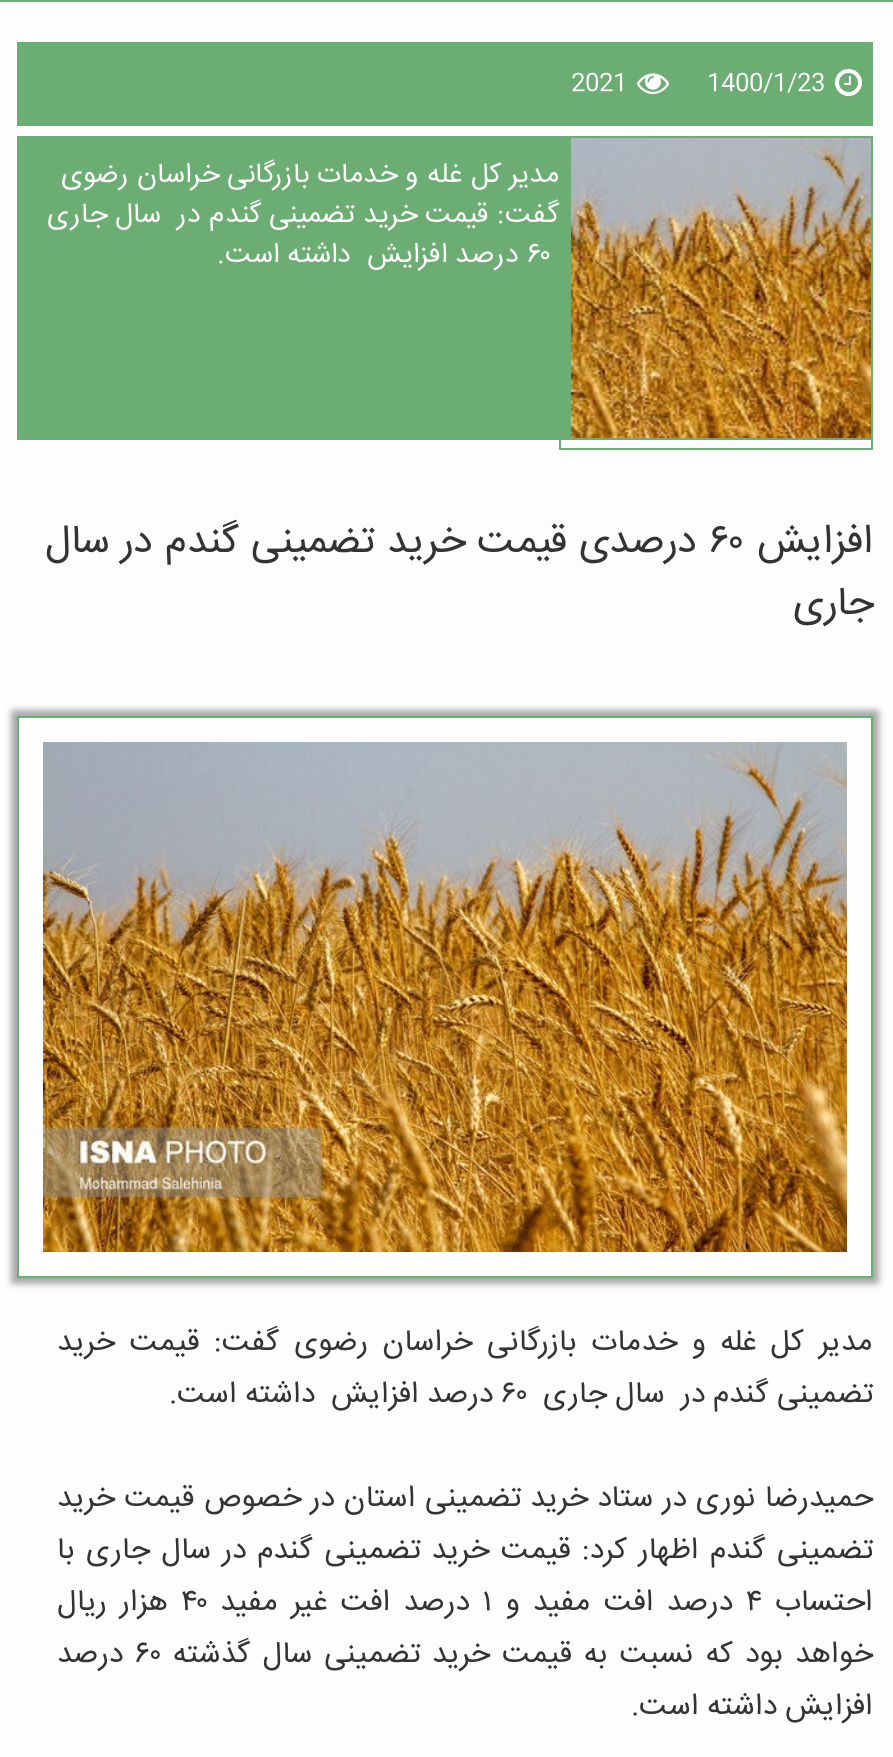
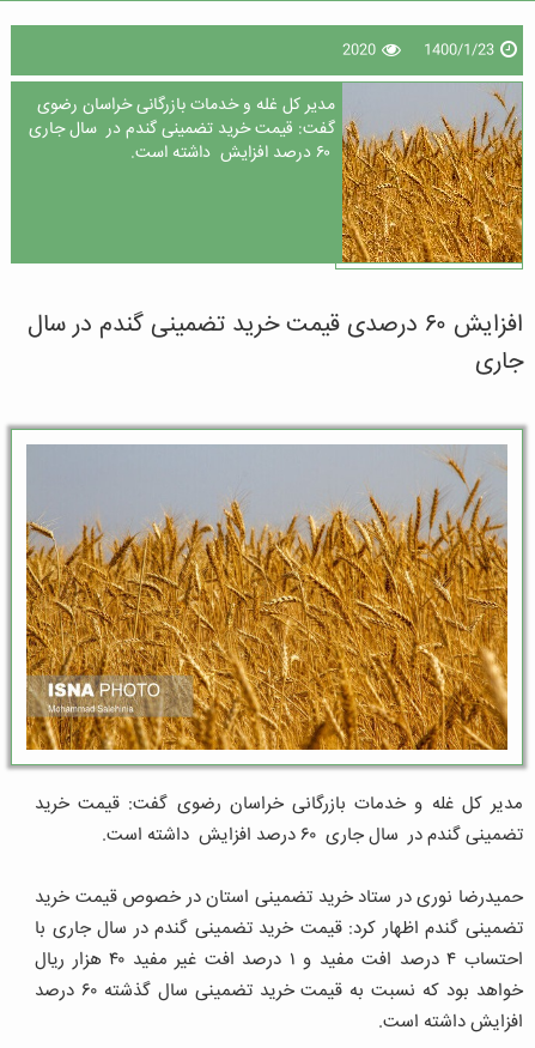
[571,66,627,104] 2021 -> [342,40,376,62] 2020

